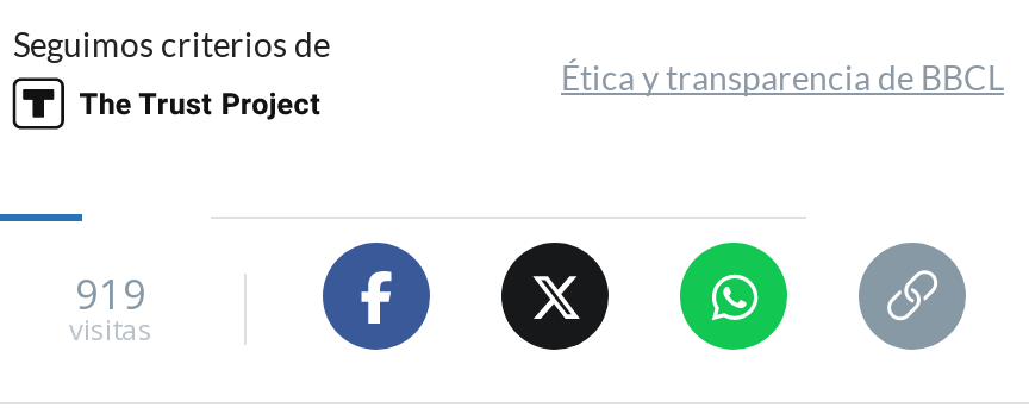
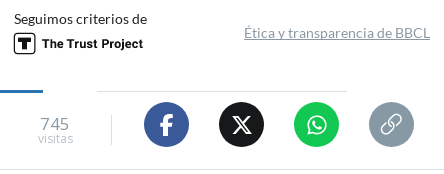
[75,266,146,320] 919 -> [40,112,70,135] 745

